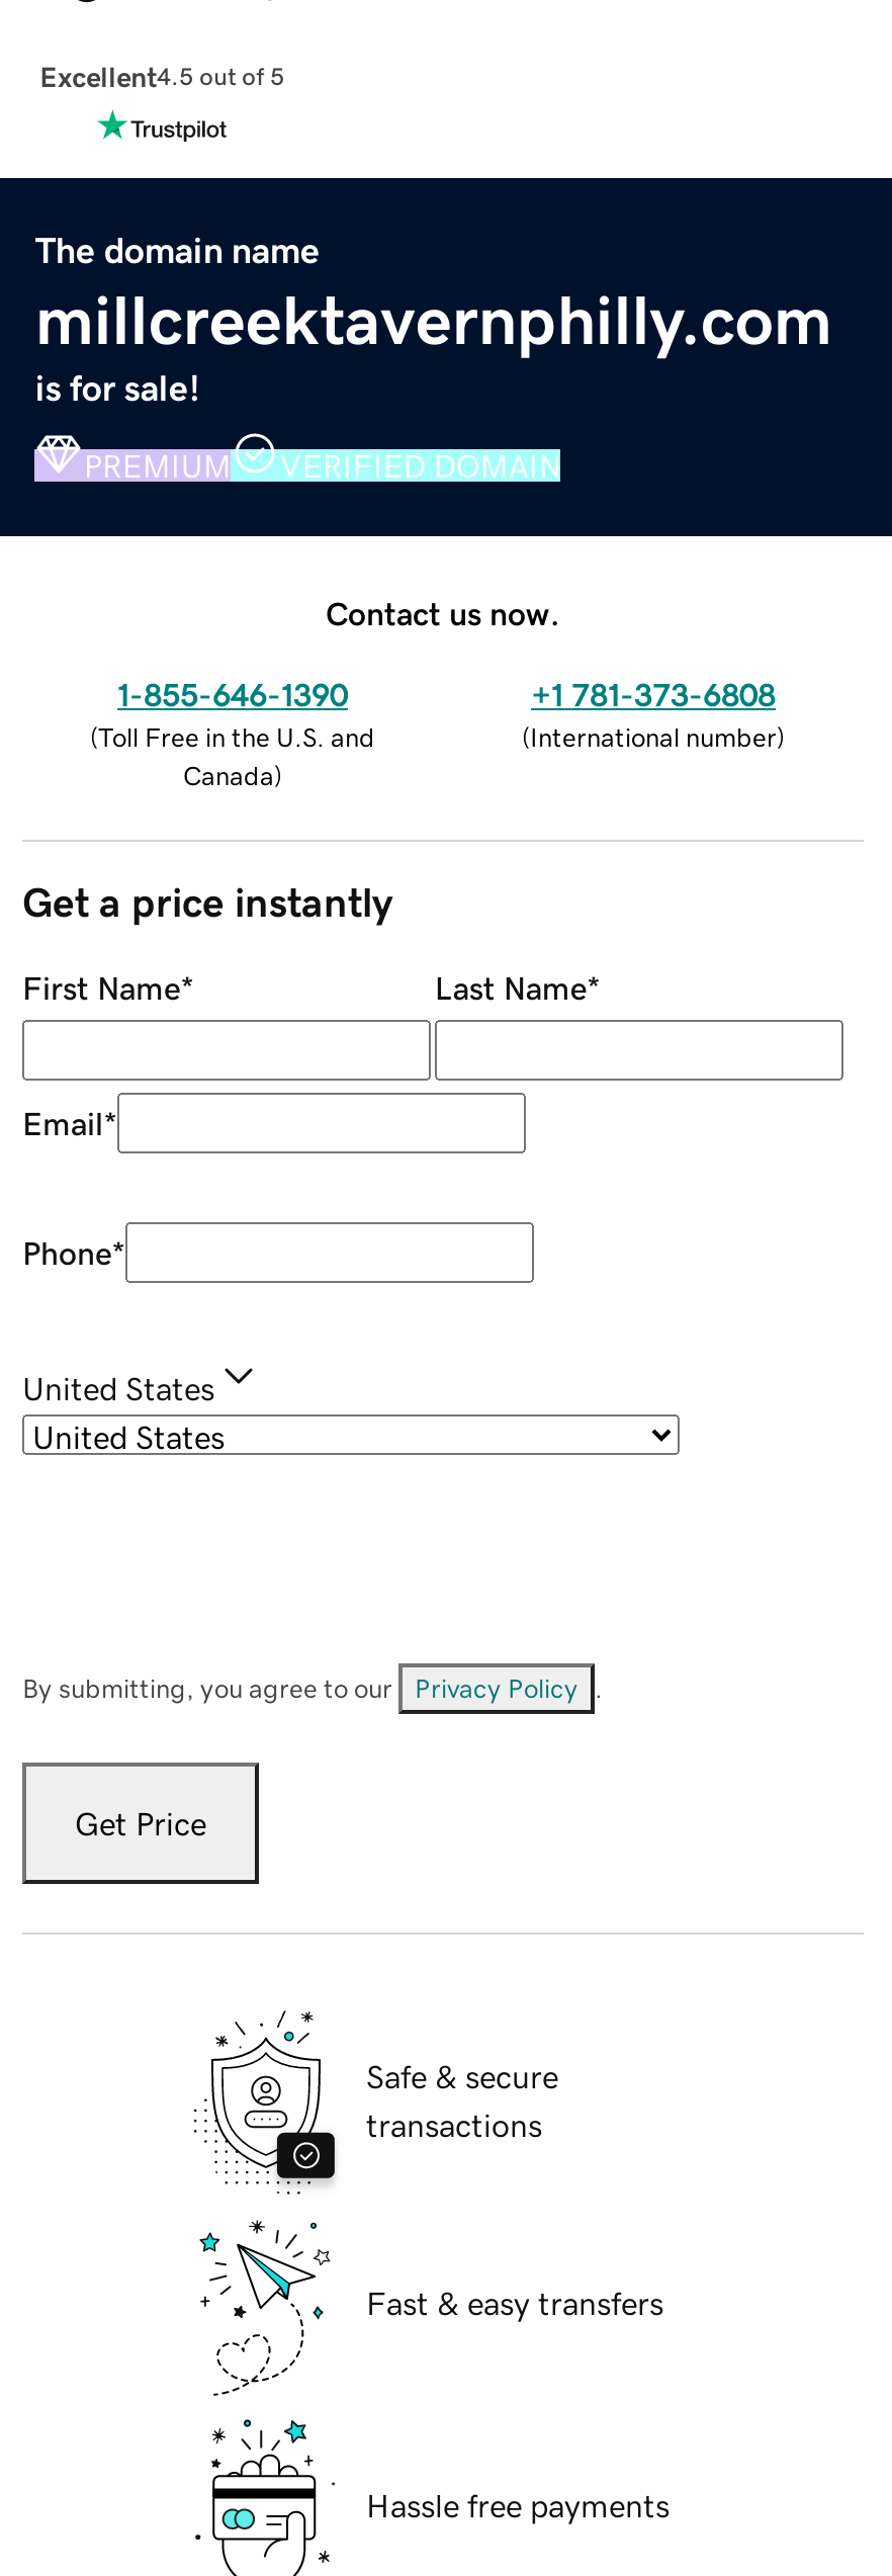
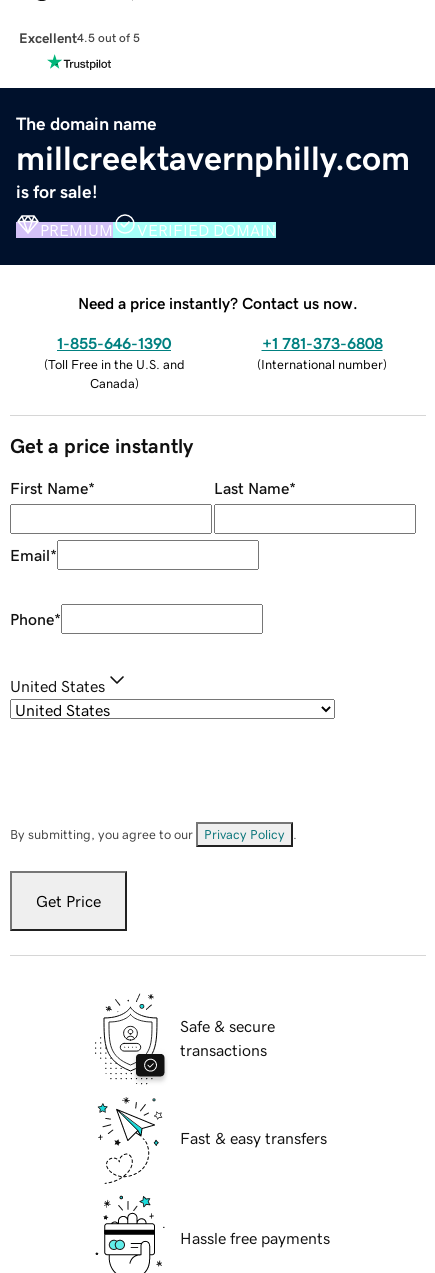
[326,596,560,629] Contact us now. -> [78,295,358,311] Need a price instantly? Contact us now.

